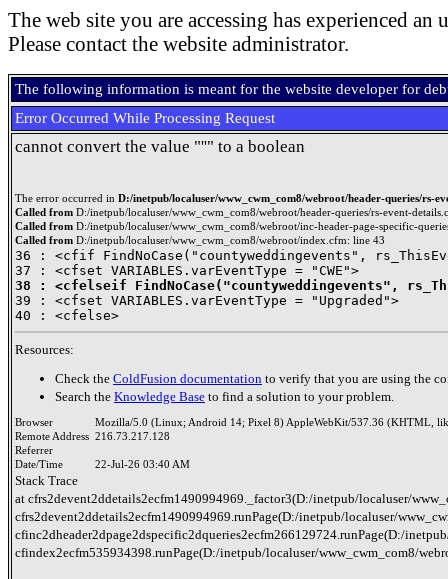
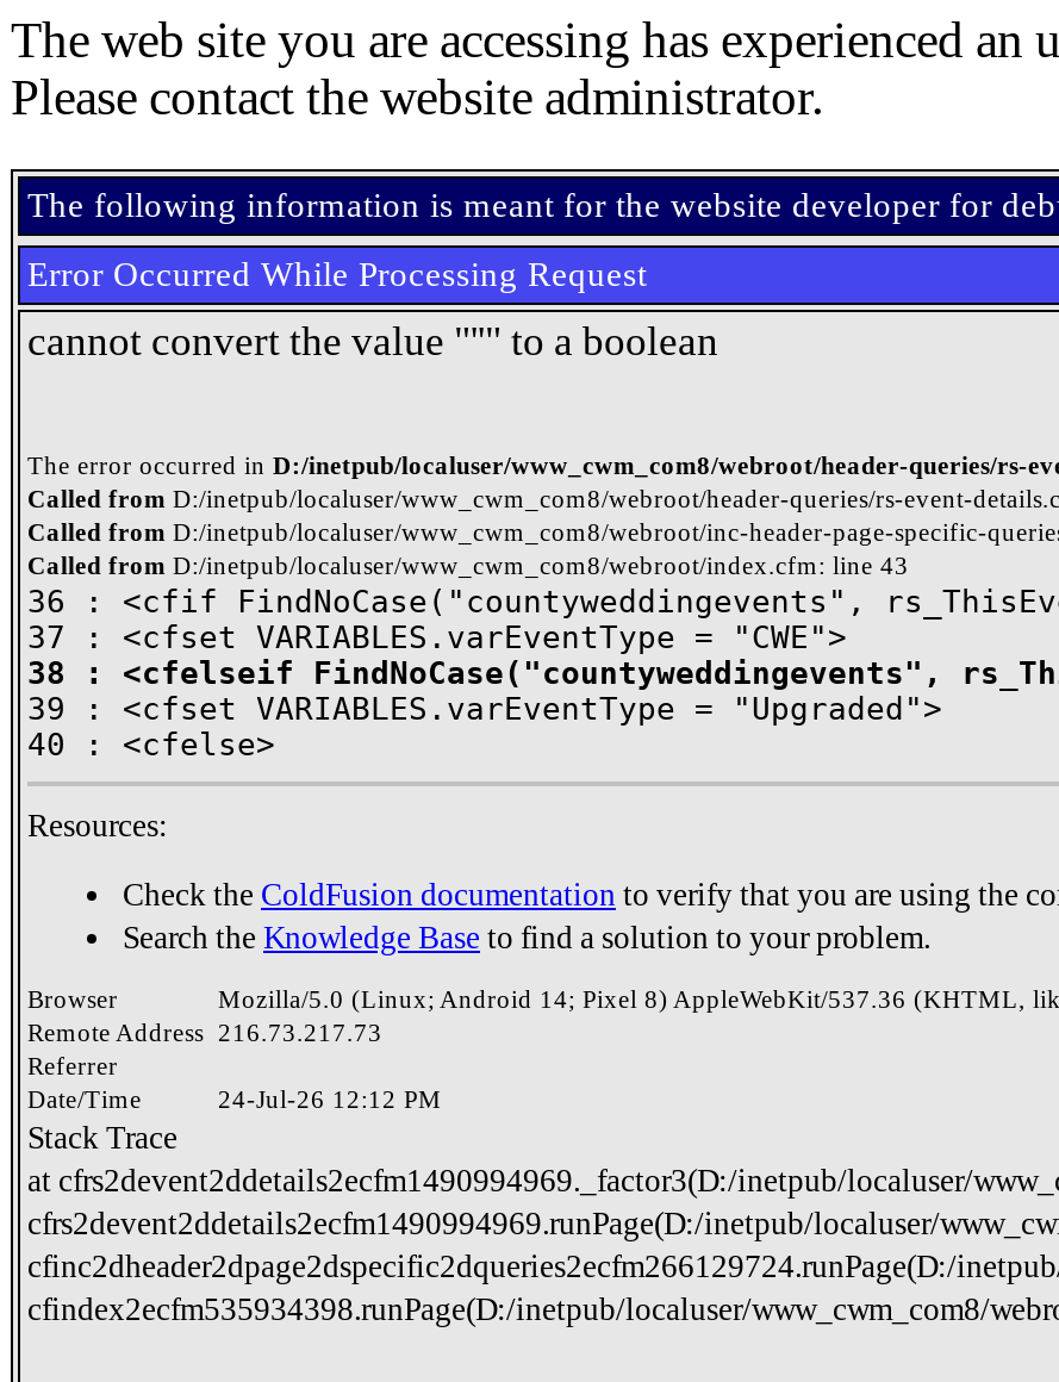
[15,431,170,442] Remote Address 216.73.217.128 -> [27,1020,382,1046] Remote Address 216.73.217.73
[95,459,190,470] 22-Jul-26 03:40 AM -> [218,1087,442,1113] 24-Jul-26 12:12 PM

